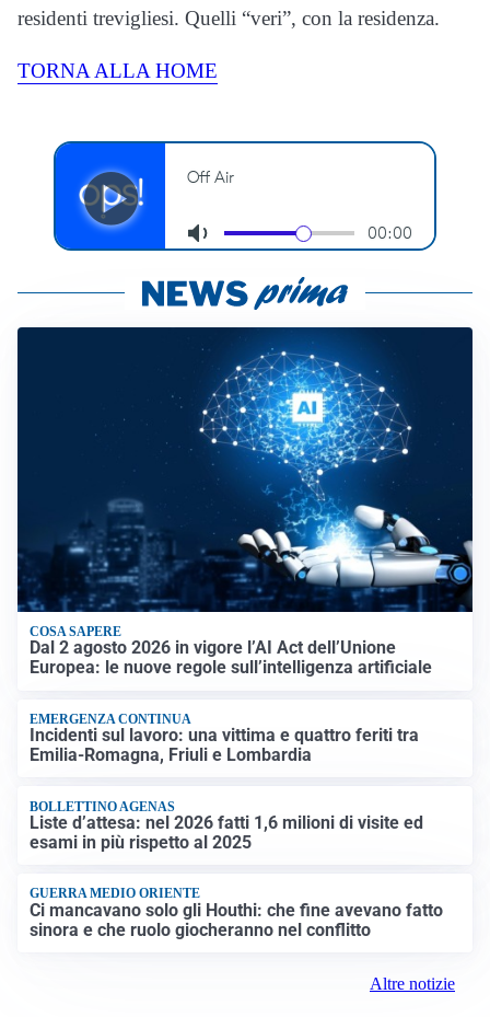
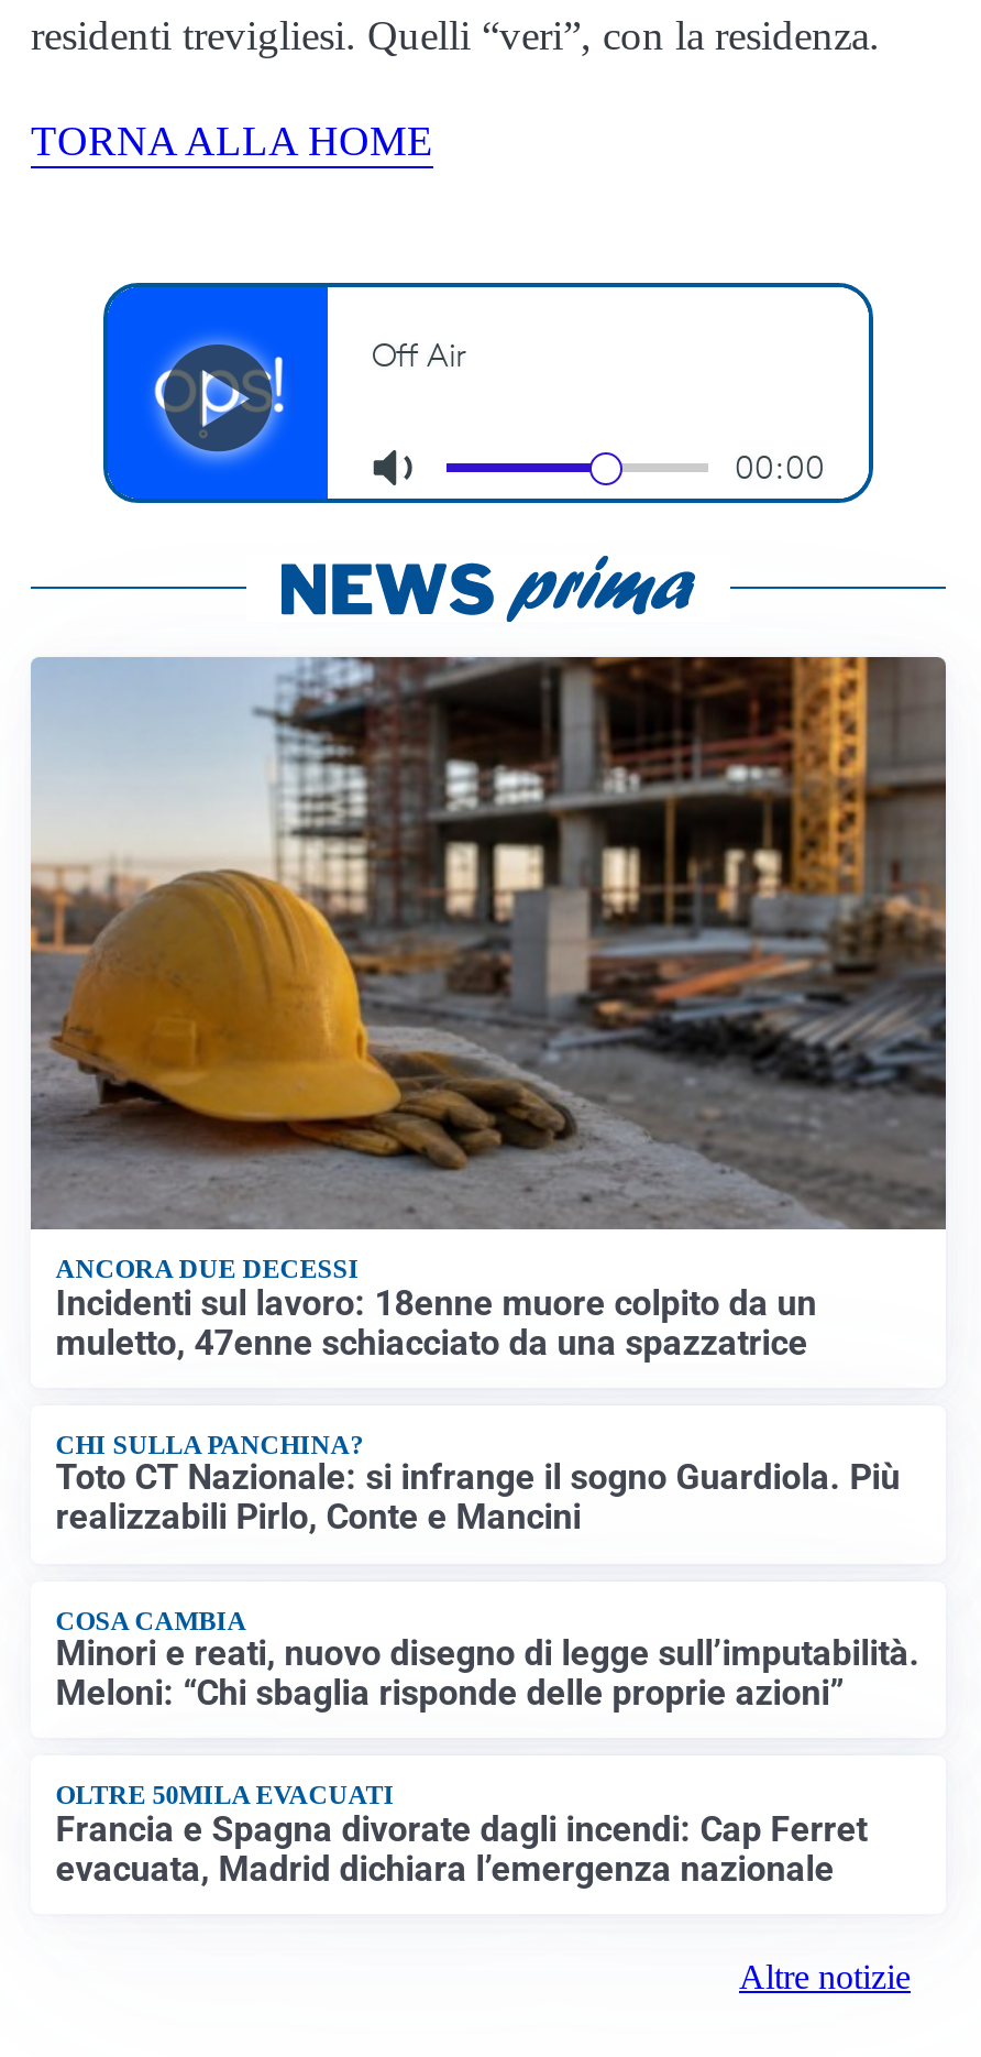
[16,326,474,678] [image] | COSA SAPERE | Dal 2 agosto 2026 in vigore l’AI Act dell’Unione | Europea: le nuove regole sull’intelligenza artificiale -> [29,655,948,1363] [image] | ANCORA DUE DECESSI | Incidenti sul lavoro: 18enne muore colpito da un | muletto, 47enne schiacciato da una spazzatrice
[30,711,419,765] EMERGENZA CONTINUA | Incidenti sul lavoro: una vittima e quattro feriti tra | Emilia-Romagna, Friuli e Lombardia -> [55,1429,900,1538] CHI SULLA PANCHINA? | Toto CT Nazionale: si infrange il sogno Guardiola. Più | realizzabili Pirlo, Conte e Mancini
[30,799,423,853] BOLLETTINO AGENAS | Liste d’attesa: nel 2026 fatti 1,6 milioni di visite ed | esami in più rispetto al 2025 -> [55,1605,920,1714] COSA CAMBIA | Minori e reati, nuovo disegno di legge sull’imputabilità. | Meloni: “Chi sbaglia risponde delle proprie azioni”
[30,886,443,940] GUERRA MEDIO ORIENTE | Ci mancavano solo gli Houthi: che fine avevano fatto | sinora e che ruolo giocheranno nel conflitto -> [55,1781,867,1889] OLTRE 50MILA EVACUATI | Francia e Spagna divorate dagli incendi: Cap Ferret | evacuata, Madrid dichiara l’emergenza nazionale

